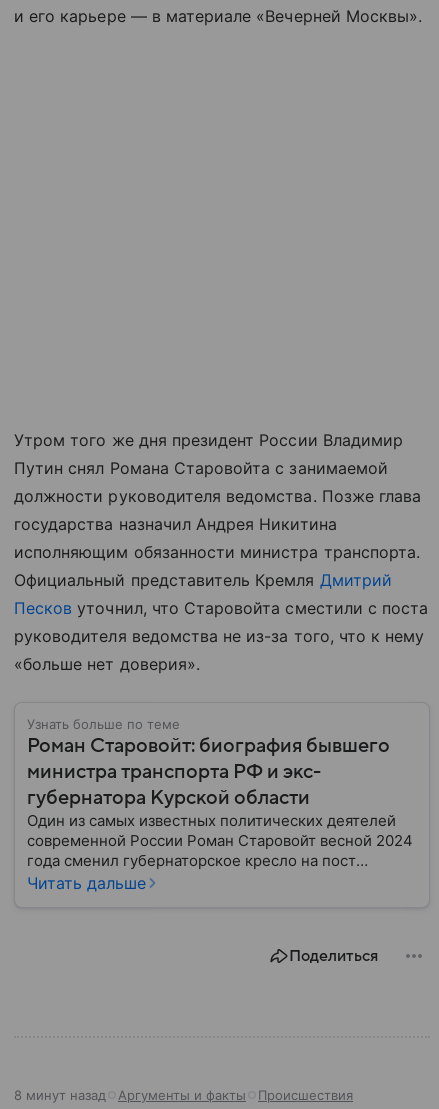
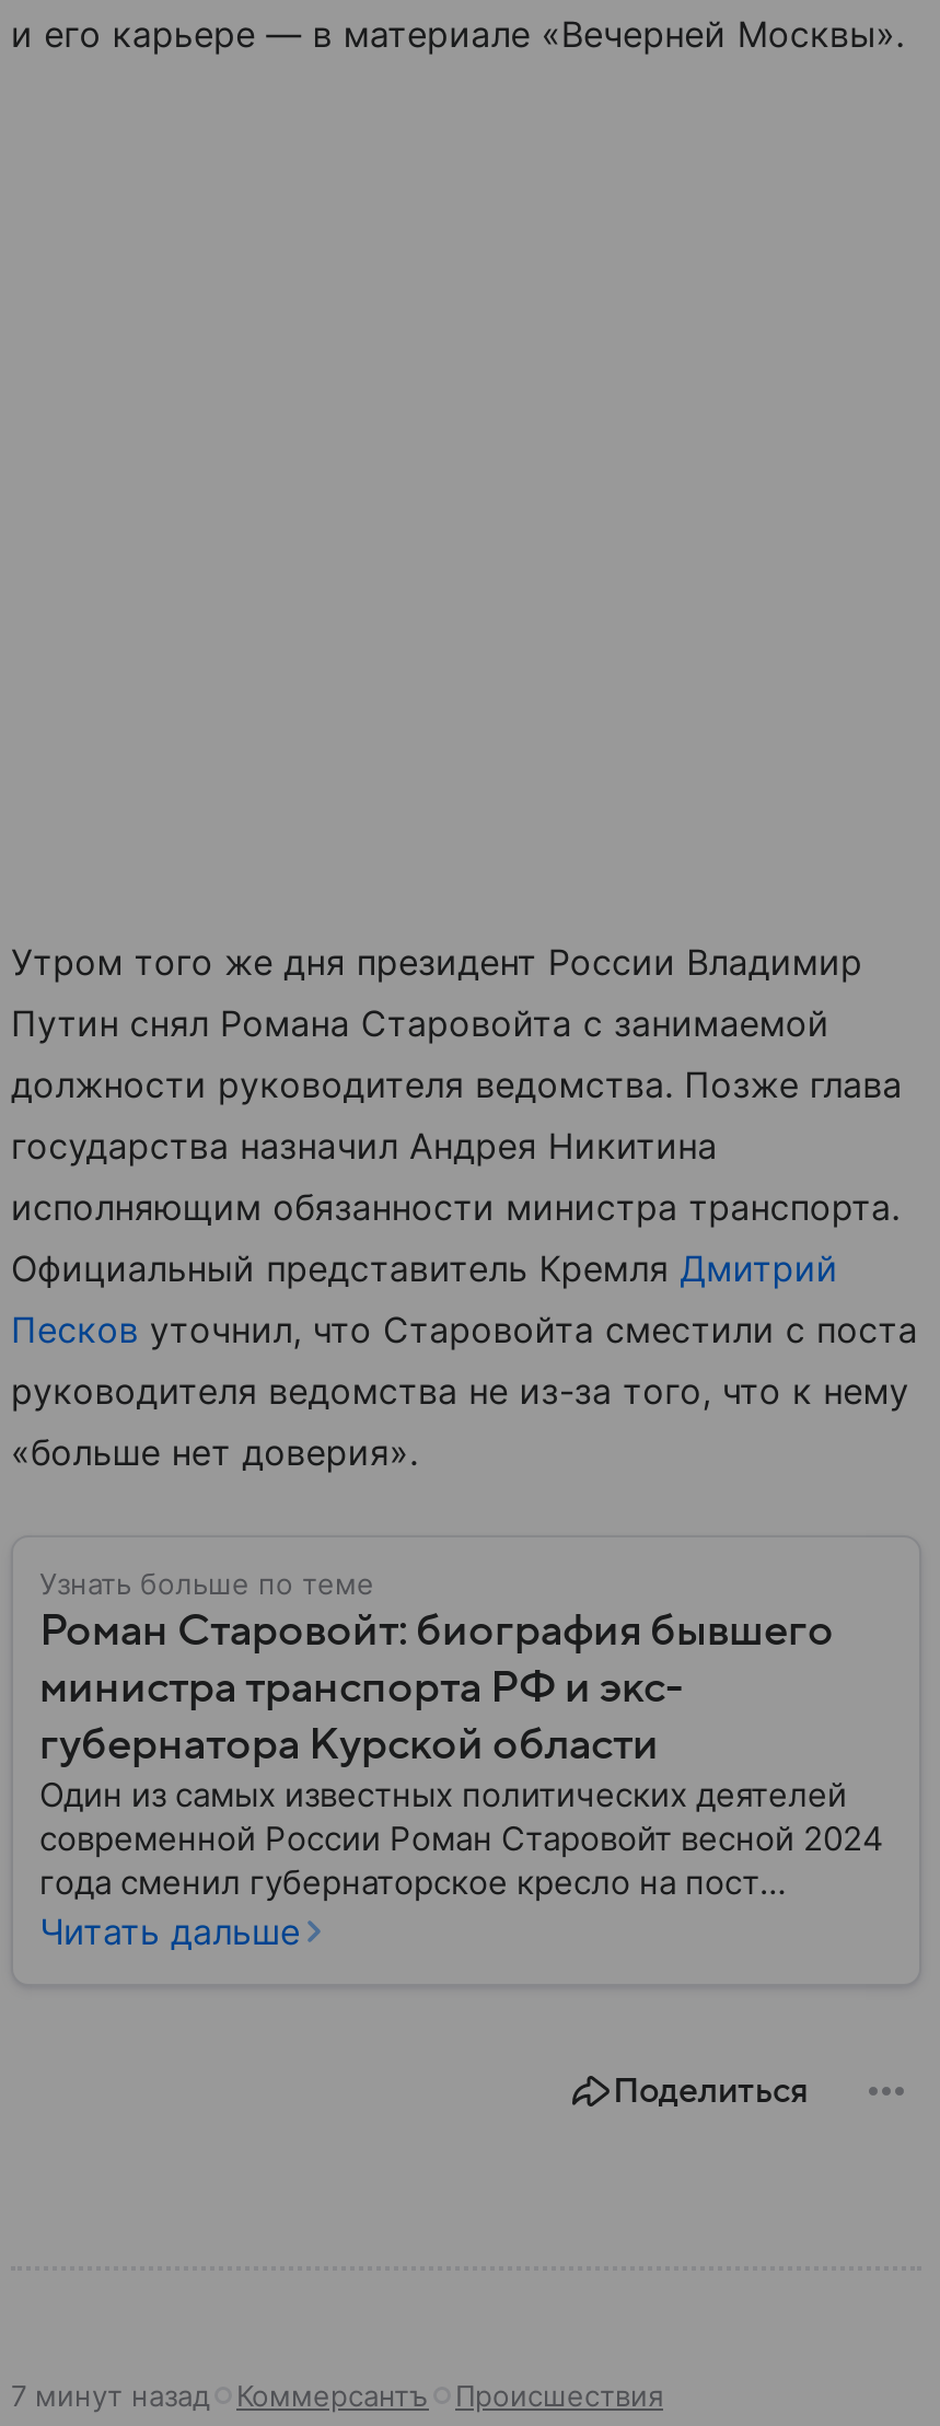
[14,1087,246,1103] 8 минут назад | Аргументы и факты -> [11,2378,429,2413] 7 минут назад | Коммерсантъ

